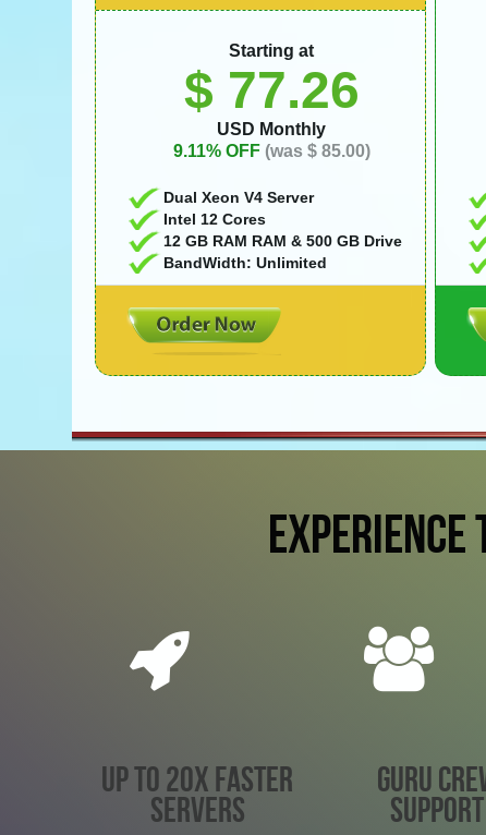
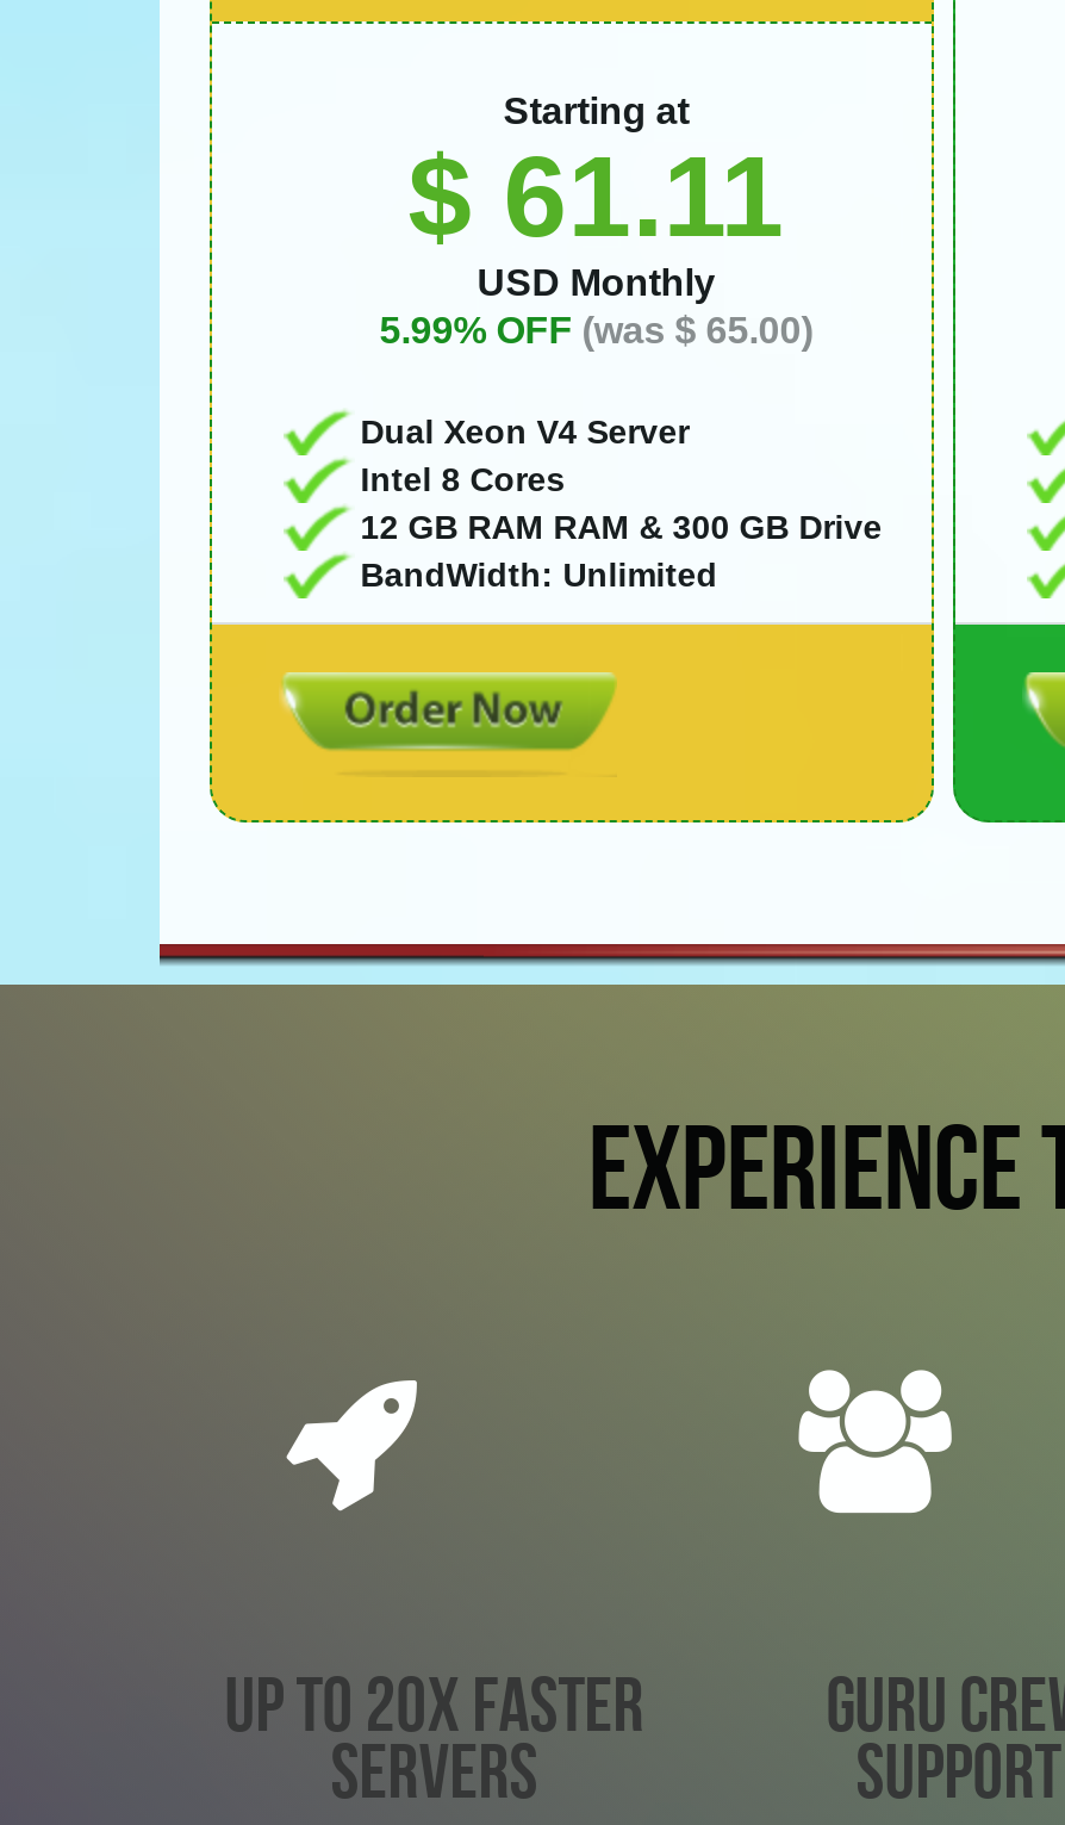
[184,61,359,119] $ 77.26 -> [408,134,785,260] $ 61.11
[173,142,370,160] 9.11% OFF (was $ 85.00) -> [380,310,813,350] 5.99% OFF (was $ 65.00)
[164,210,266,228] Intel 12 Cores -> [360,460,565,498] Intel 8 Cores
[164,232,402,250] 12 GB RAM RAM & 500 GB Drive -> [360,508,882,546] 12 GB RAM RAM & 300 GB Drive

